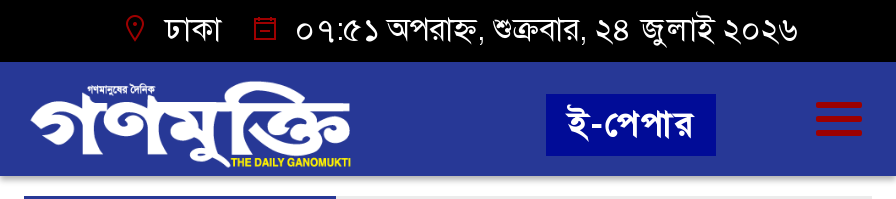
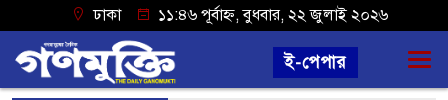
[287,10,797,50] ০৭:৫১ অপরাহ্ন, শুক্রবার, ২৪ জুলাই ২০২৬ -> [154,5,388,25] ১১:৪৬ পূর্বাহ্ন, বুধবার, ২২ জুলাই ২০২৬

